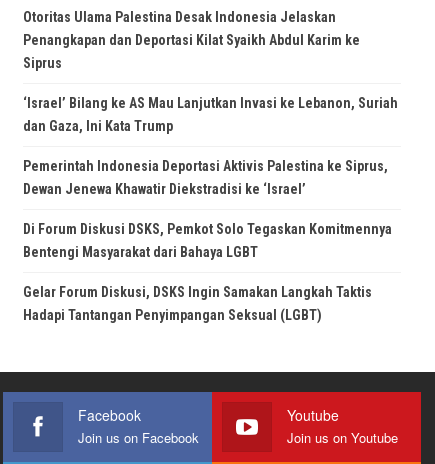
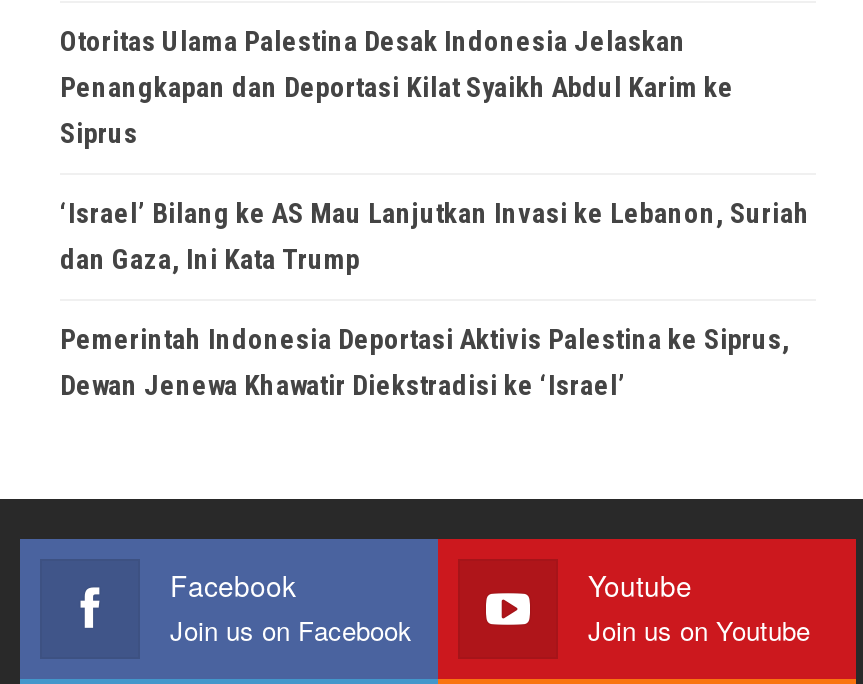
[23,221,392,323] Di Forum Diskusi DSKS, Pemkot Solo Tegaskan Komitmennya | Bentengi Masyarakat dari Bahaya LGBT | Gelar Forum Diskusi, DSKS Ingin Samakan Langkah Taktis | Hadapi Tantangan Penyimpangan Seksual (LGBT) -> none

